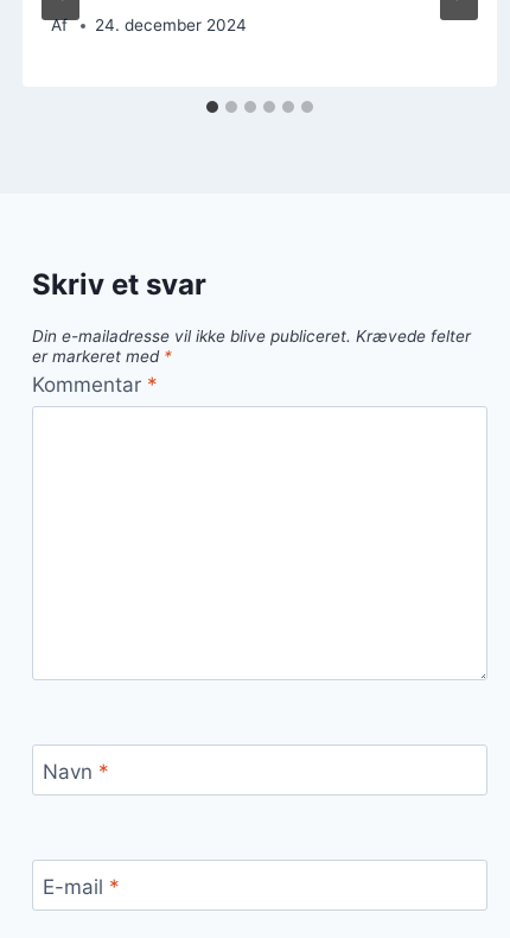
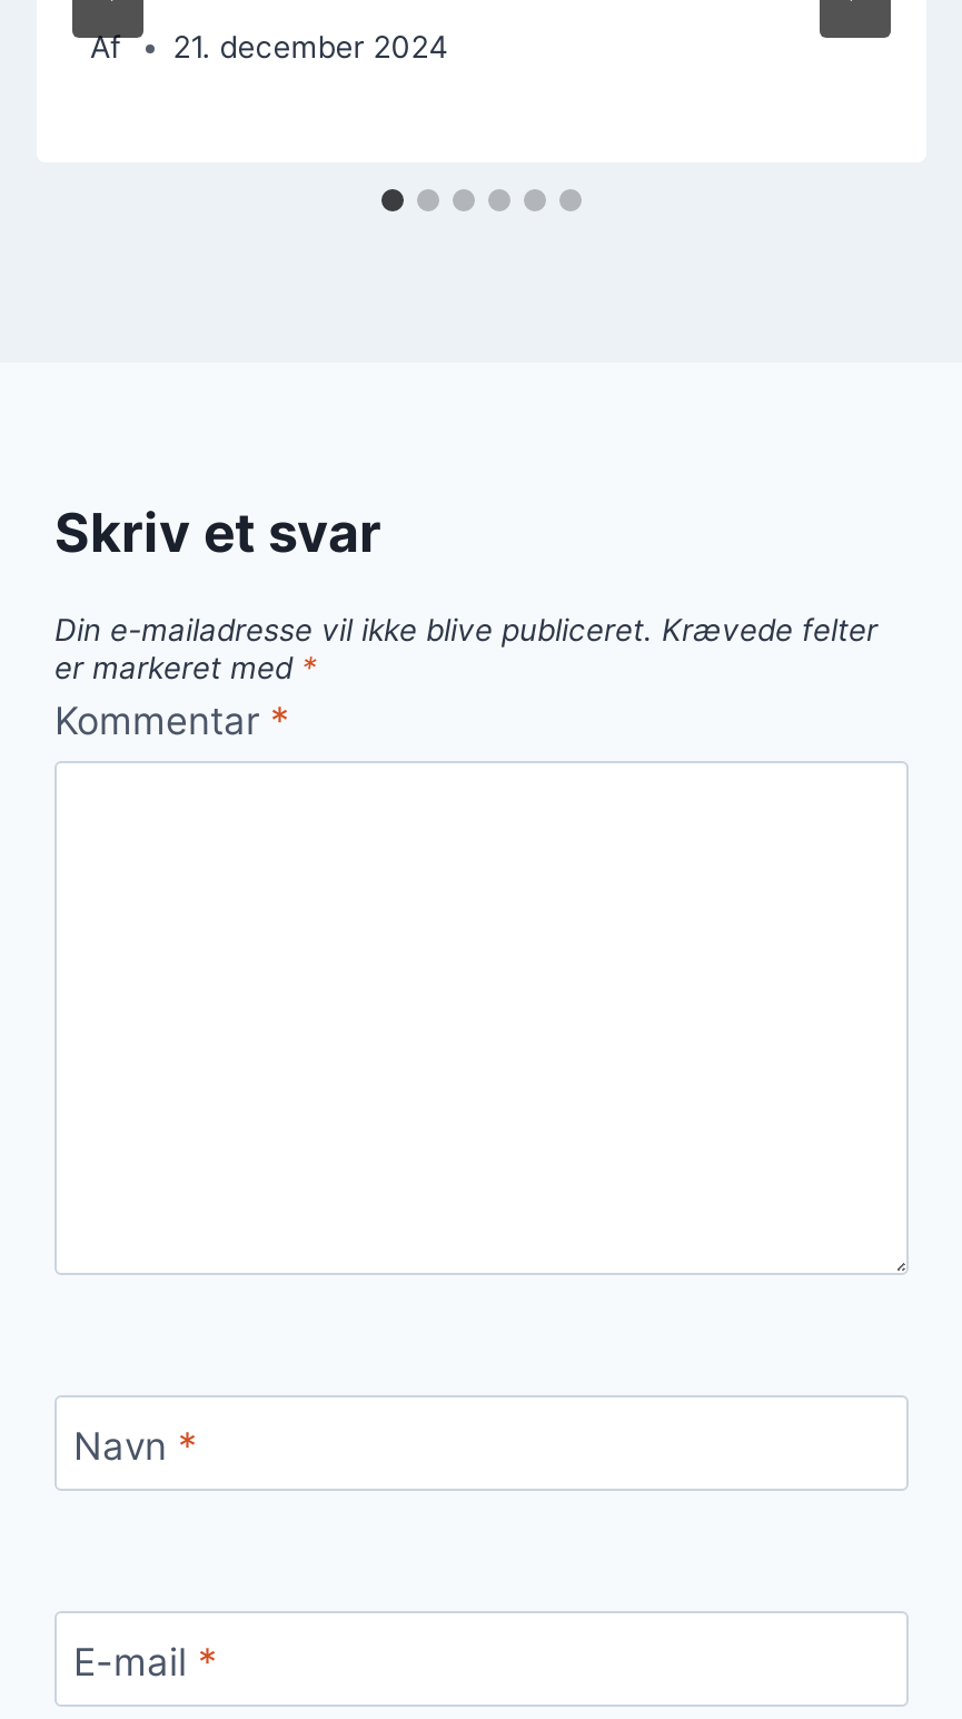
[95,16,247,35] 24. december 2024 -> [173,29,449,65] 21. december 2024

